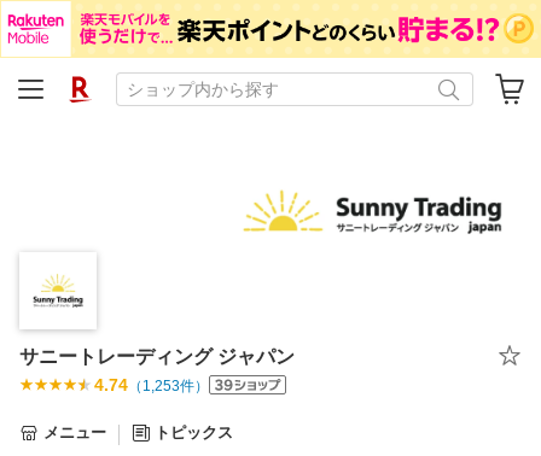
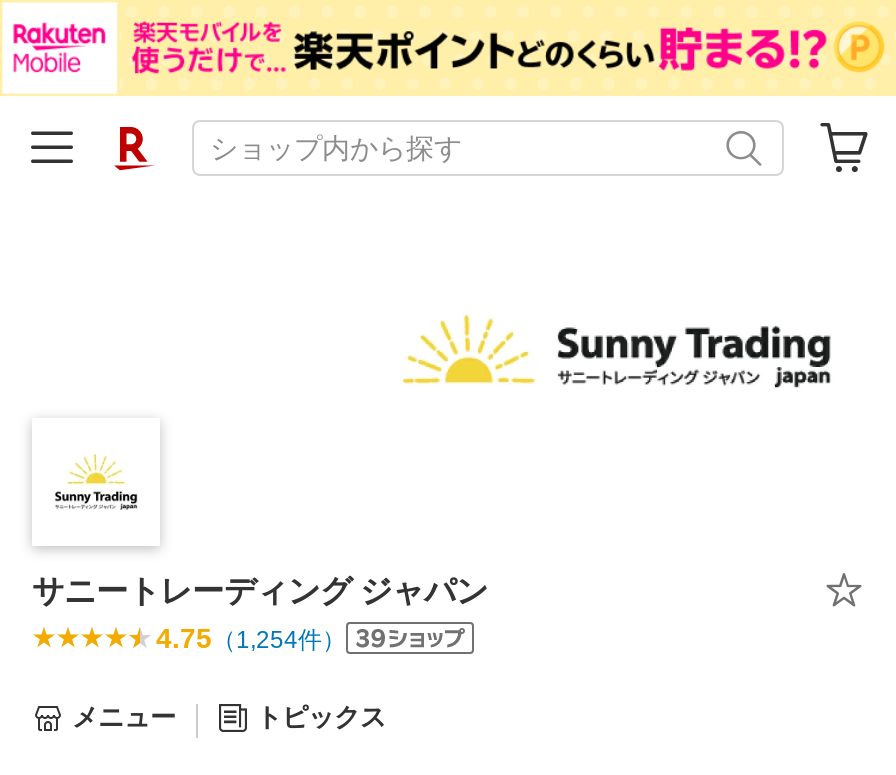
[94,375,209,395] 4.74（1,253件） -> [156,622,346,654] 4.75（1,254件）

